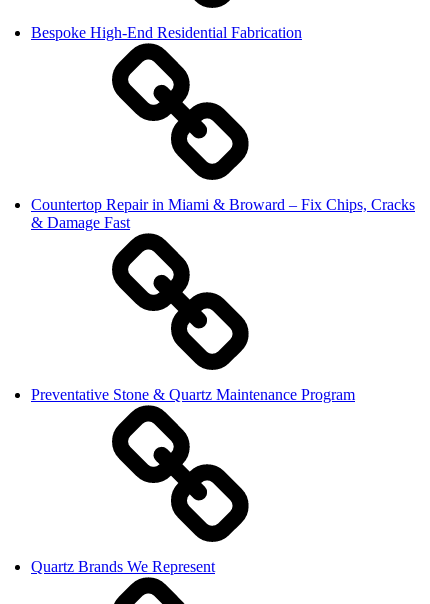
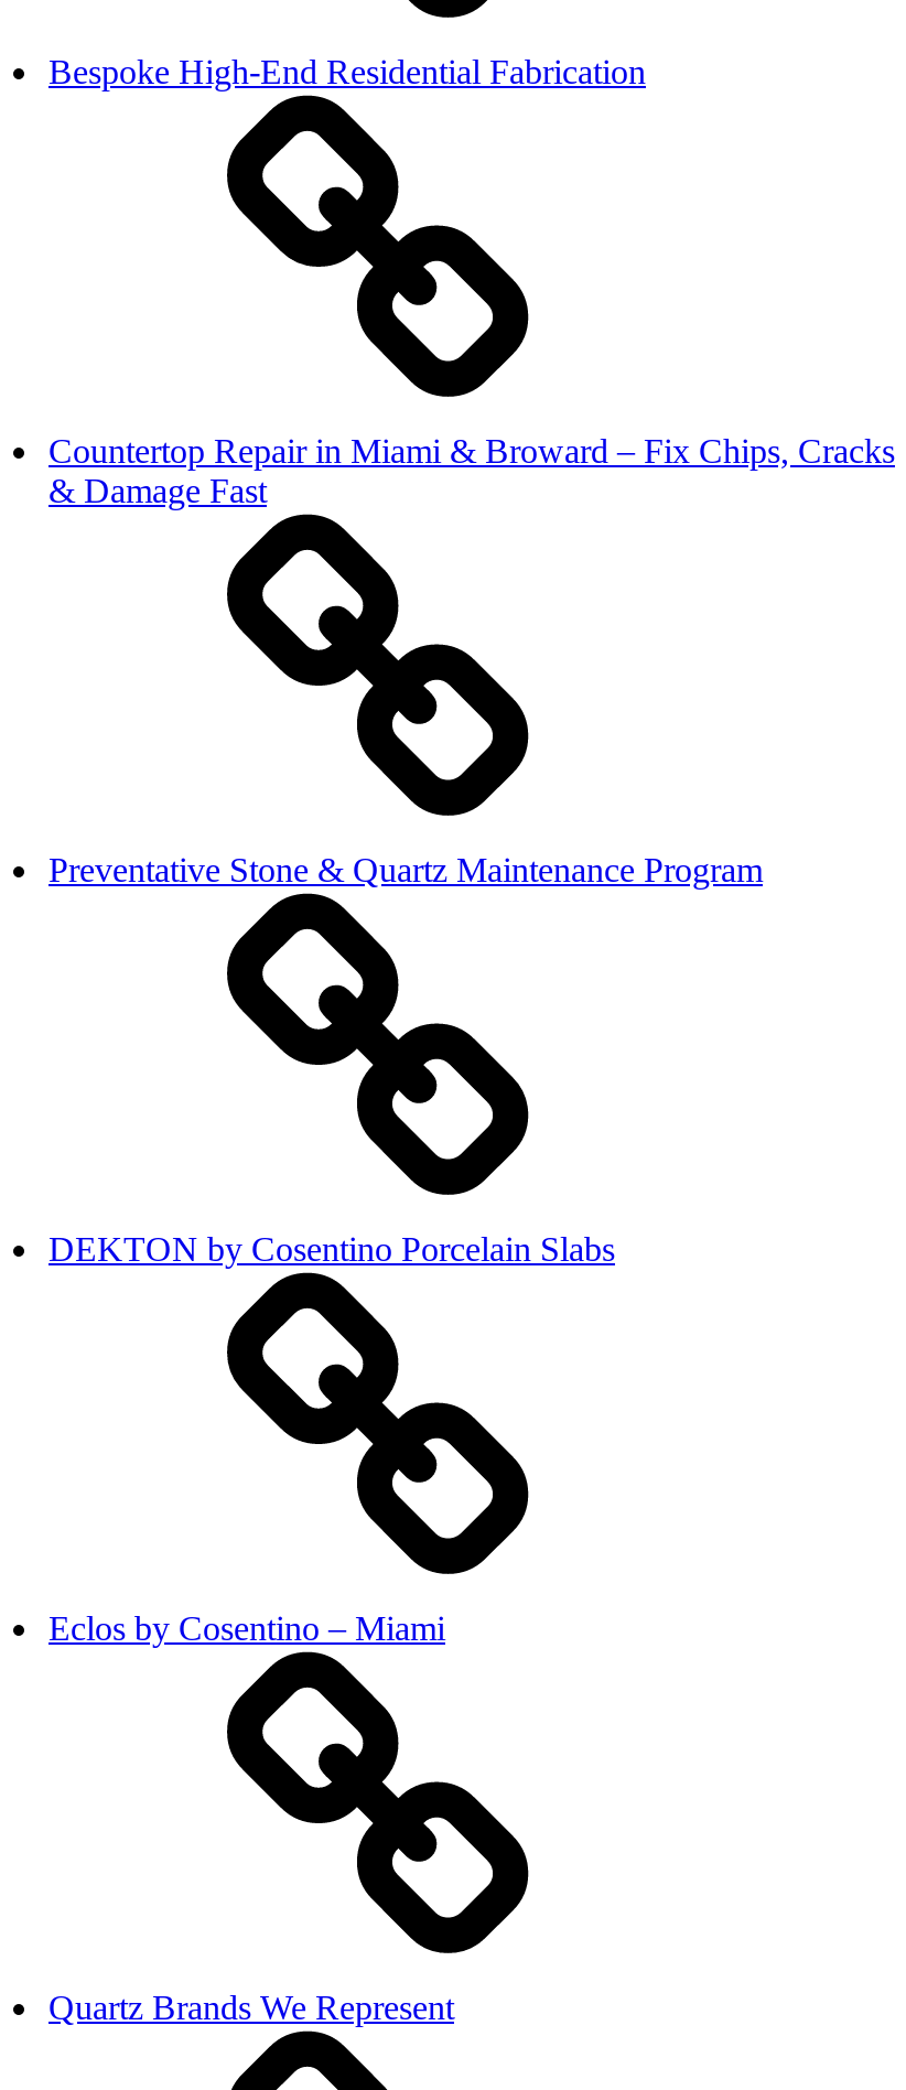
none -> [48,1230,615,1268] DEKTON by Cosentino Porcelain Slabs
none -> [48,1610,445,1647] Eclos by Cosentino – Miami

